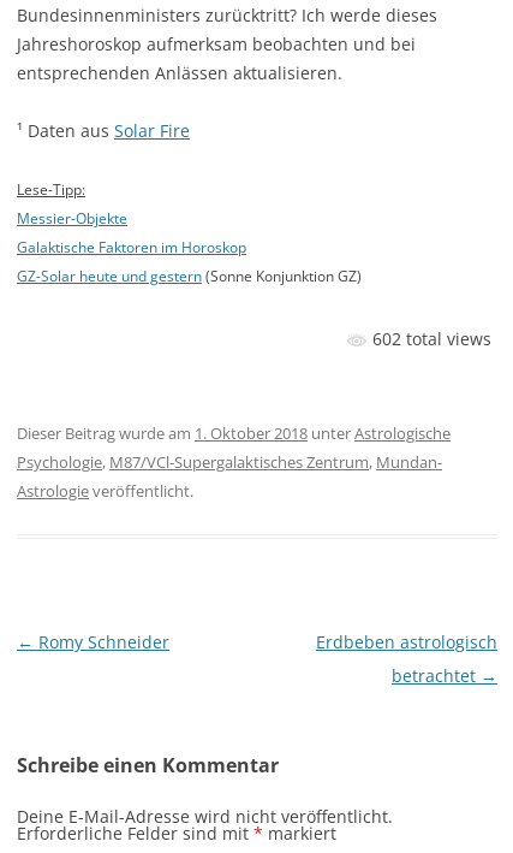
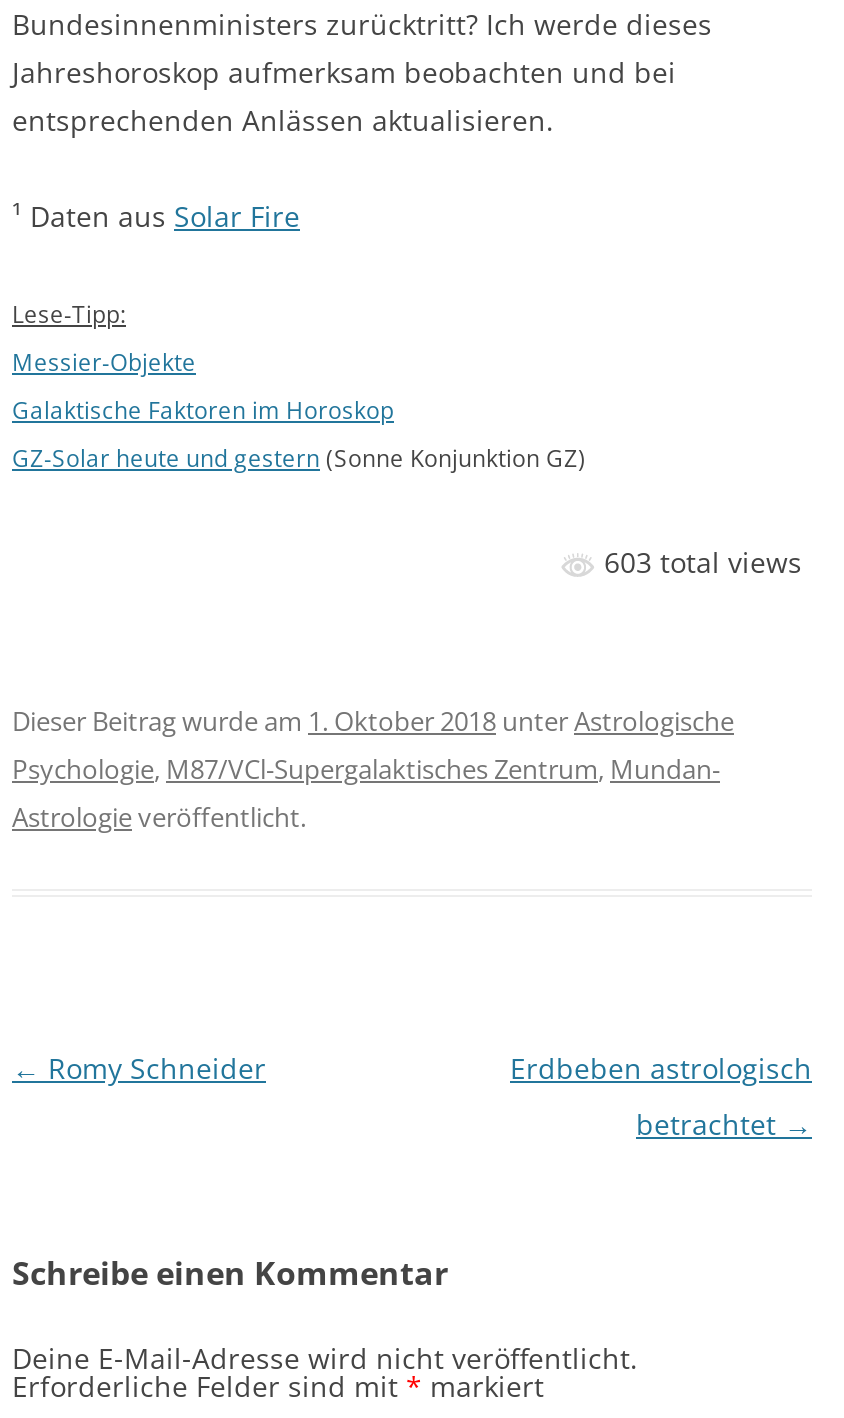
[368,327,491,350] 602 total views -> [596,544,802,582] 603 total views

